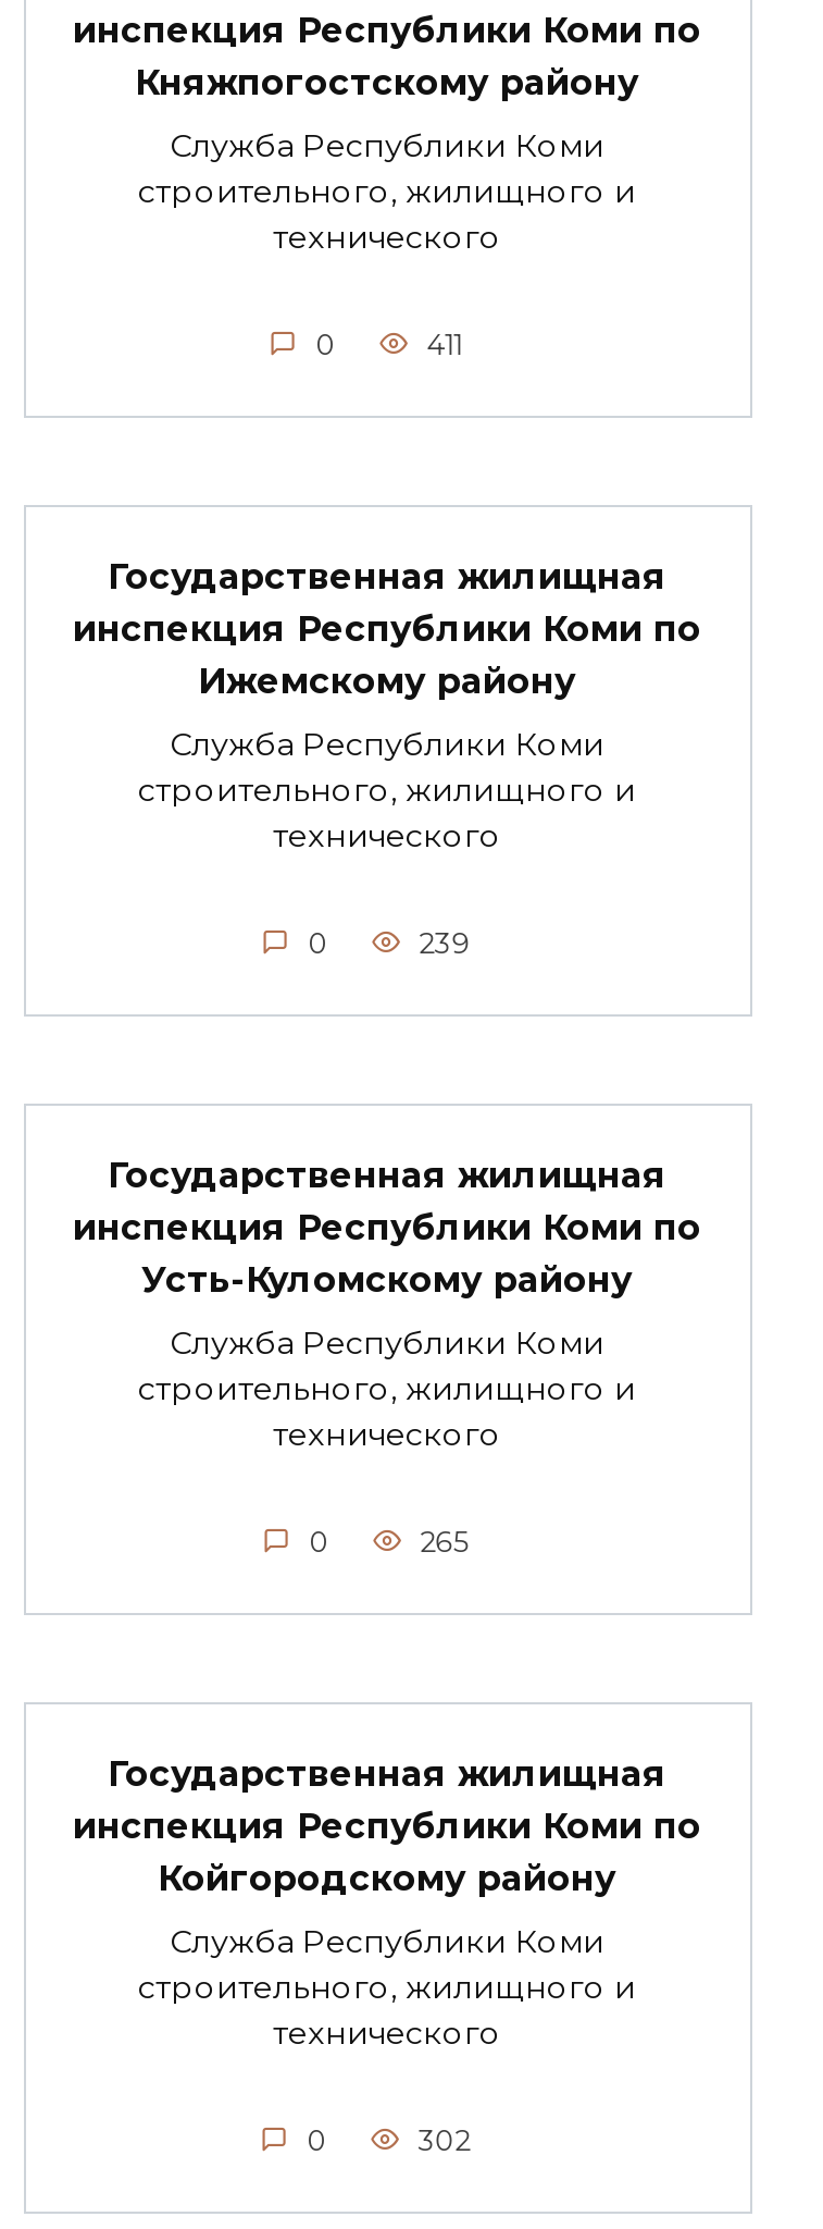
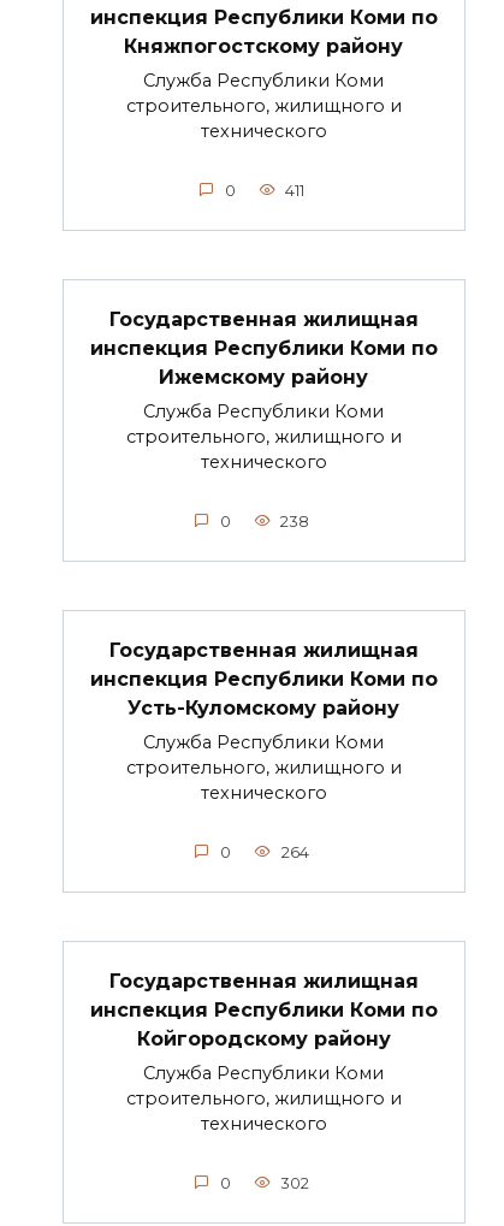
[419,926,469,959] 239 -> [281,512,309,530] 238
[420,1525,468,1558] 265 -> [281,843,309,861] 264

